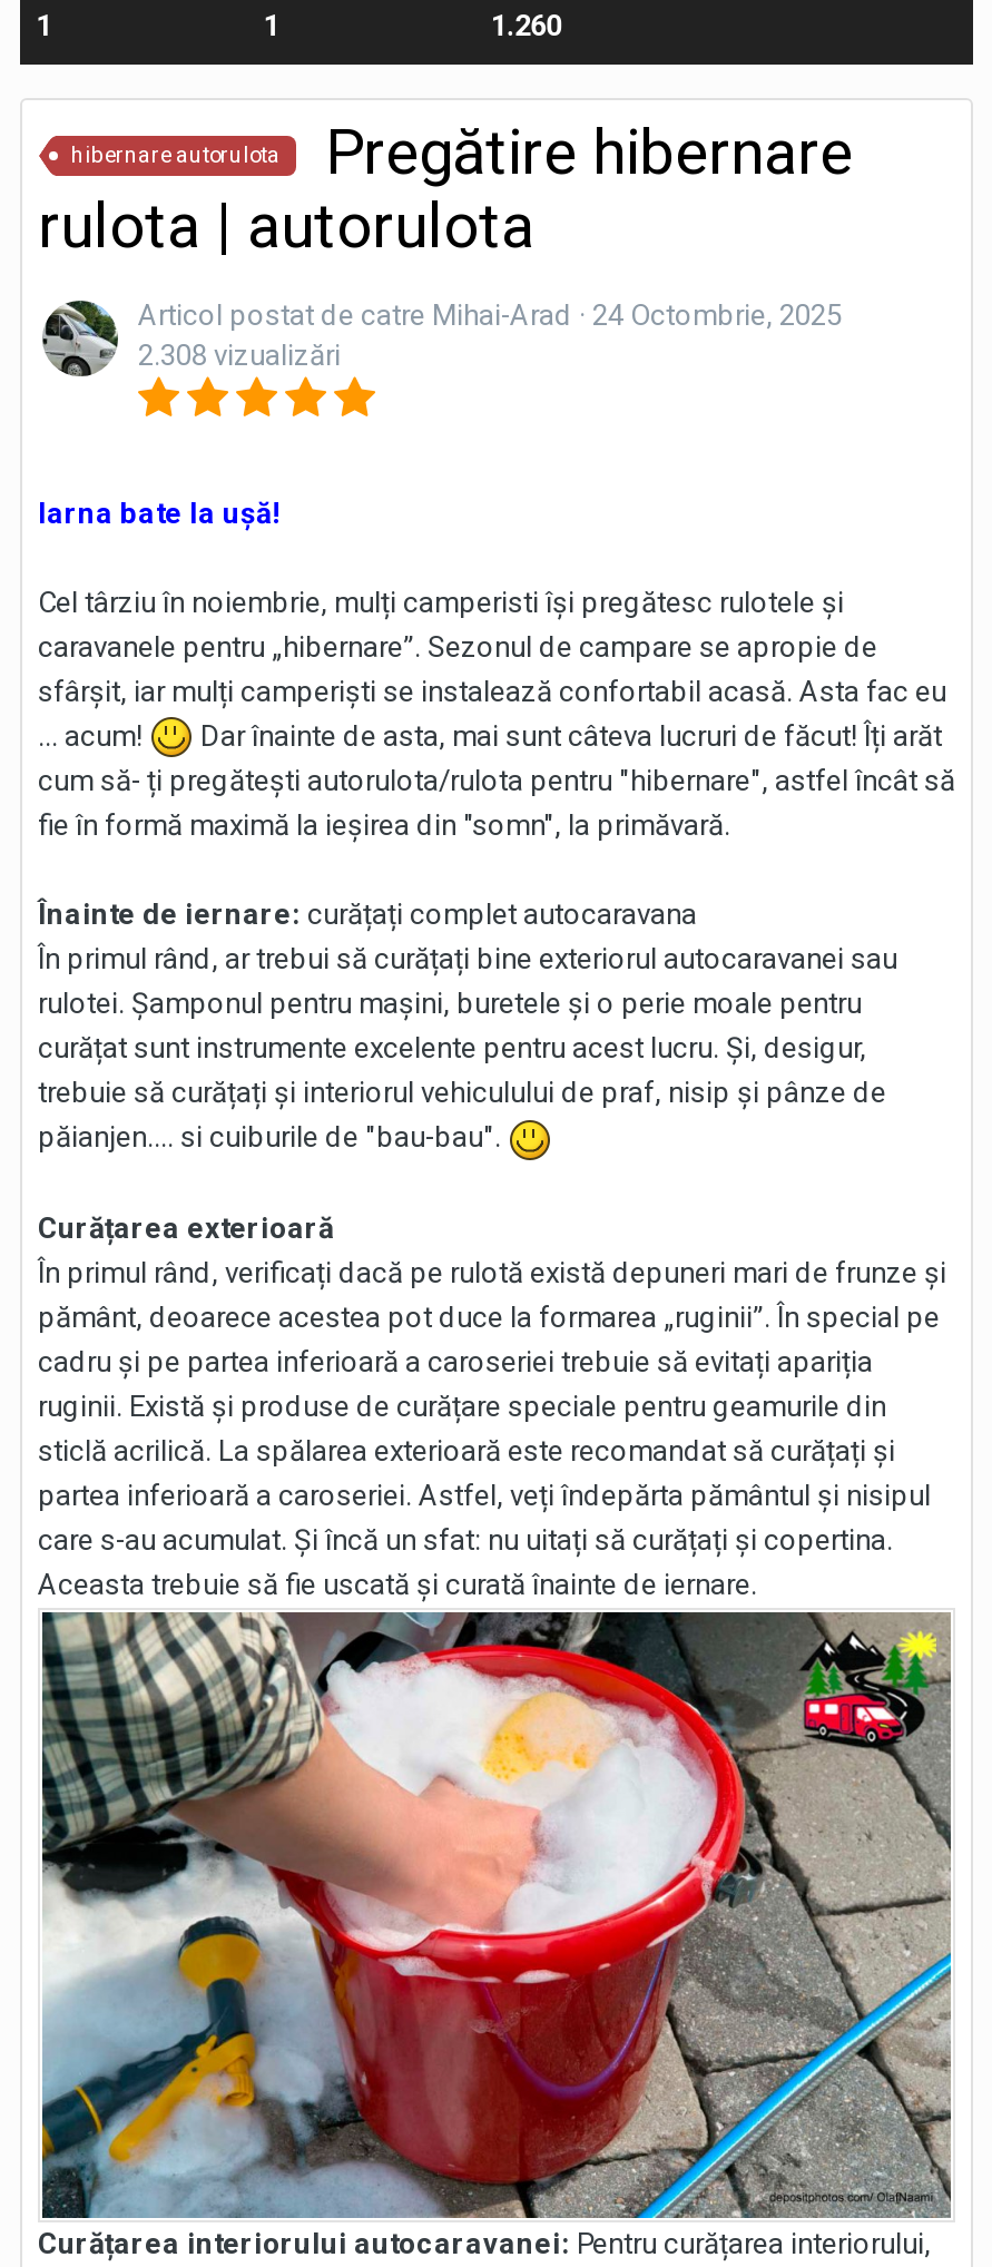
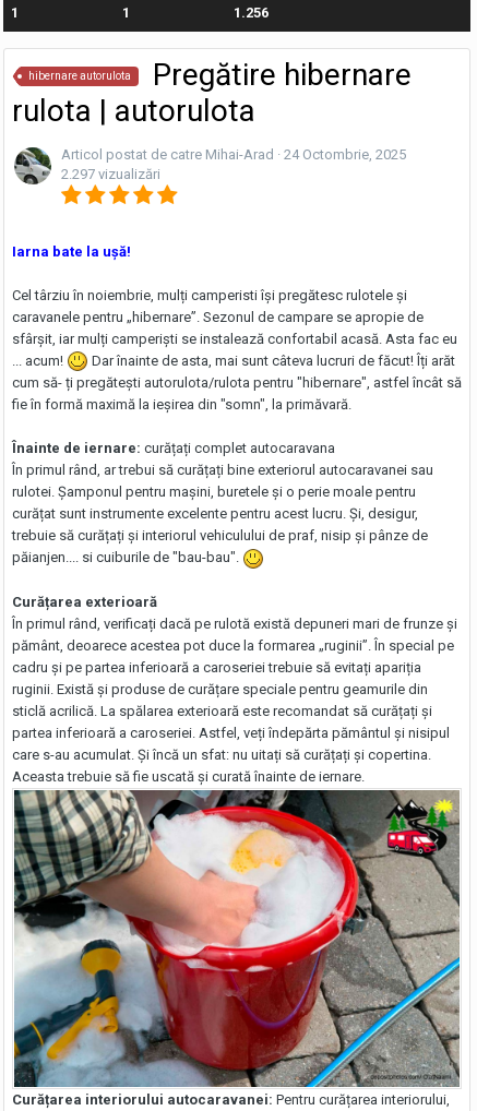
[490,8,562,41] 1.260 -> [234,4,269,20] 1.256
[138,337,341,371] 2.308 vizualizări -> [61,165,160,182] 2.297 vizualizări

